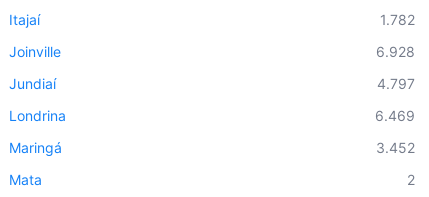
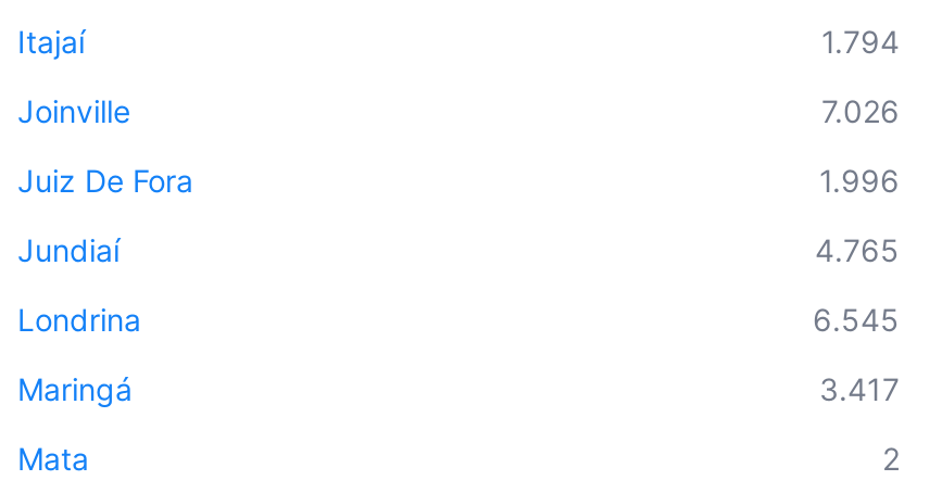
[380,11,415,28] 1.782 -> [821,22,900,59] 1.794
[376,43,415,60] 6.928 -> [17,91,900,198] 7.026 | Juiz De Fora | 1.996
[377,75,415,92] 4.797 -> [815,230,900,267] 4.765
[375,107,415,124] 6.469 -> [813,300,900,337] 6.545
[376,139,415,156] 3.452 -> [819,369,900,406] 3.417

